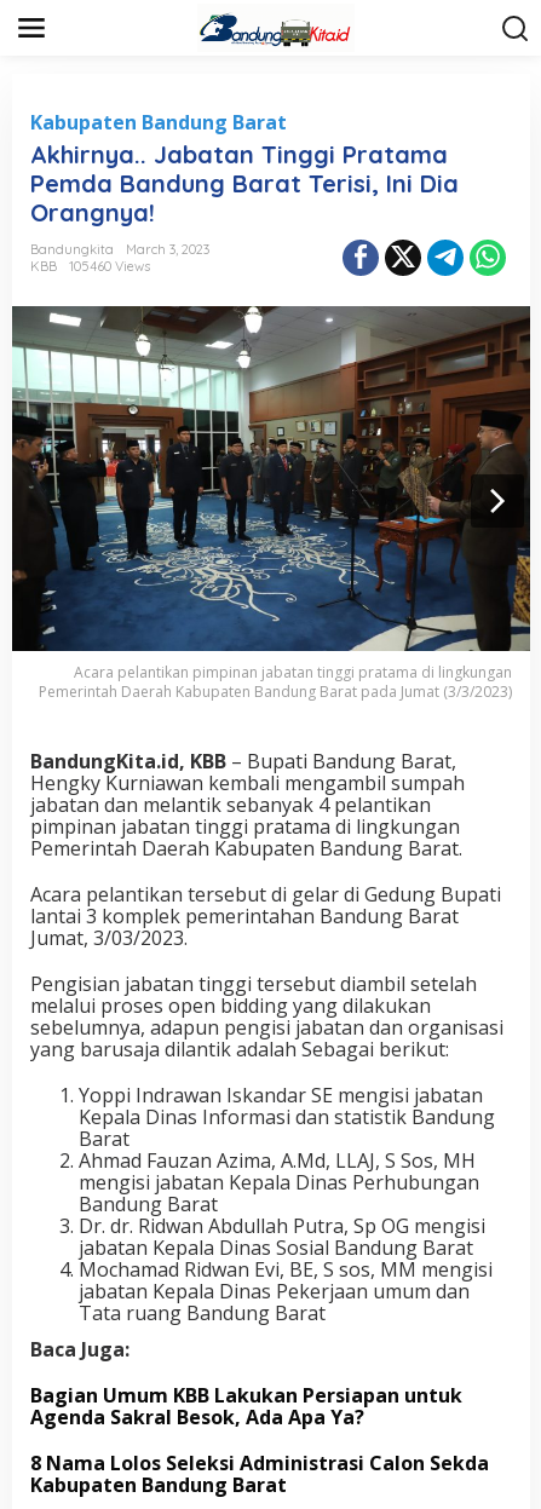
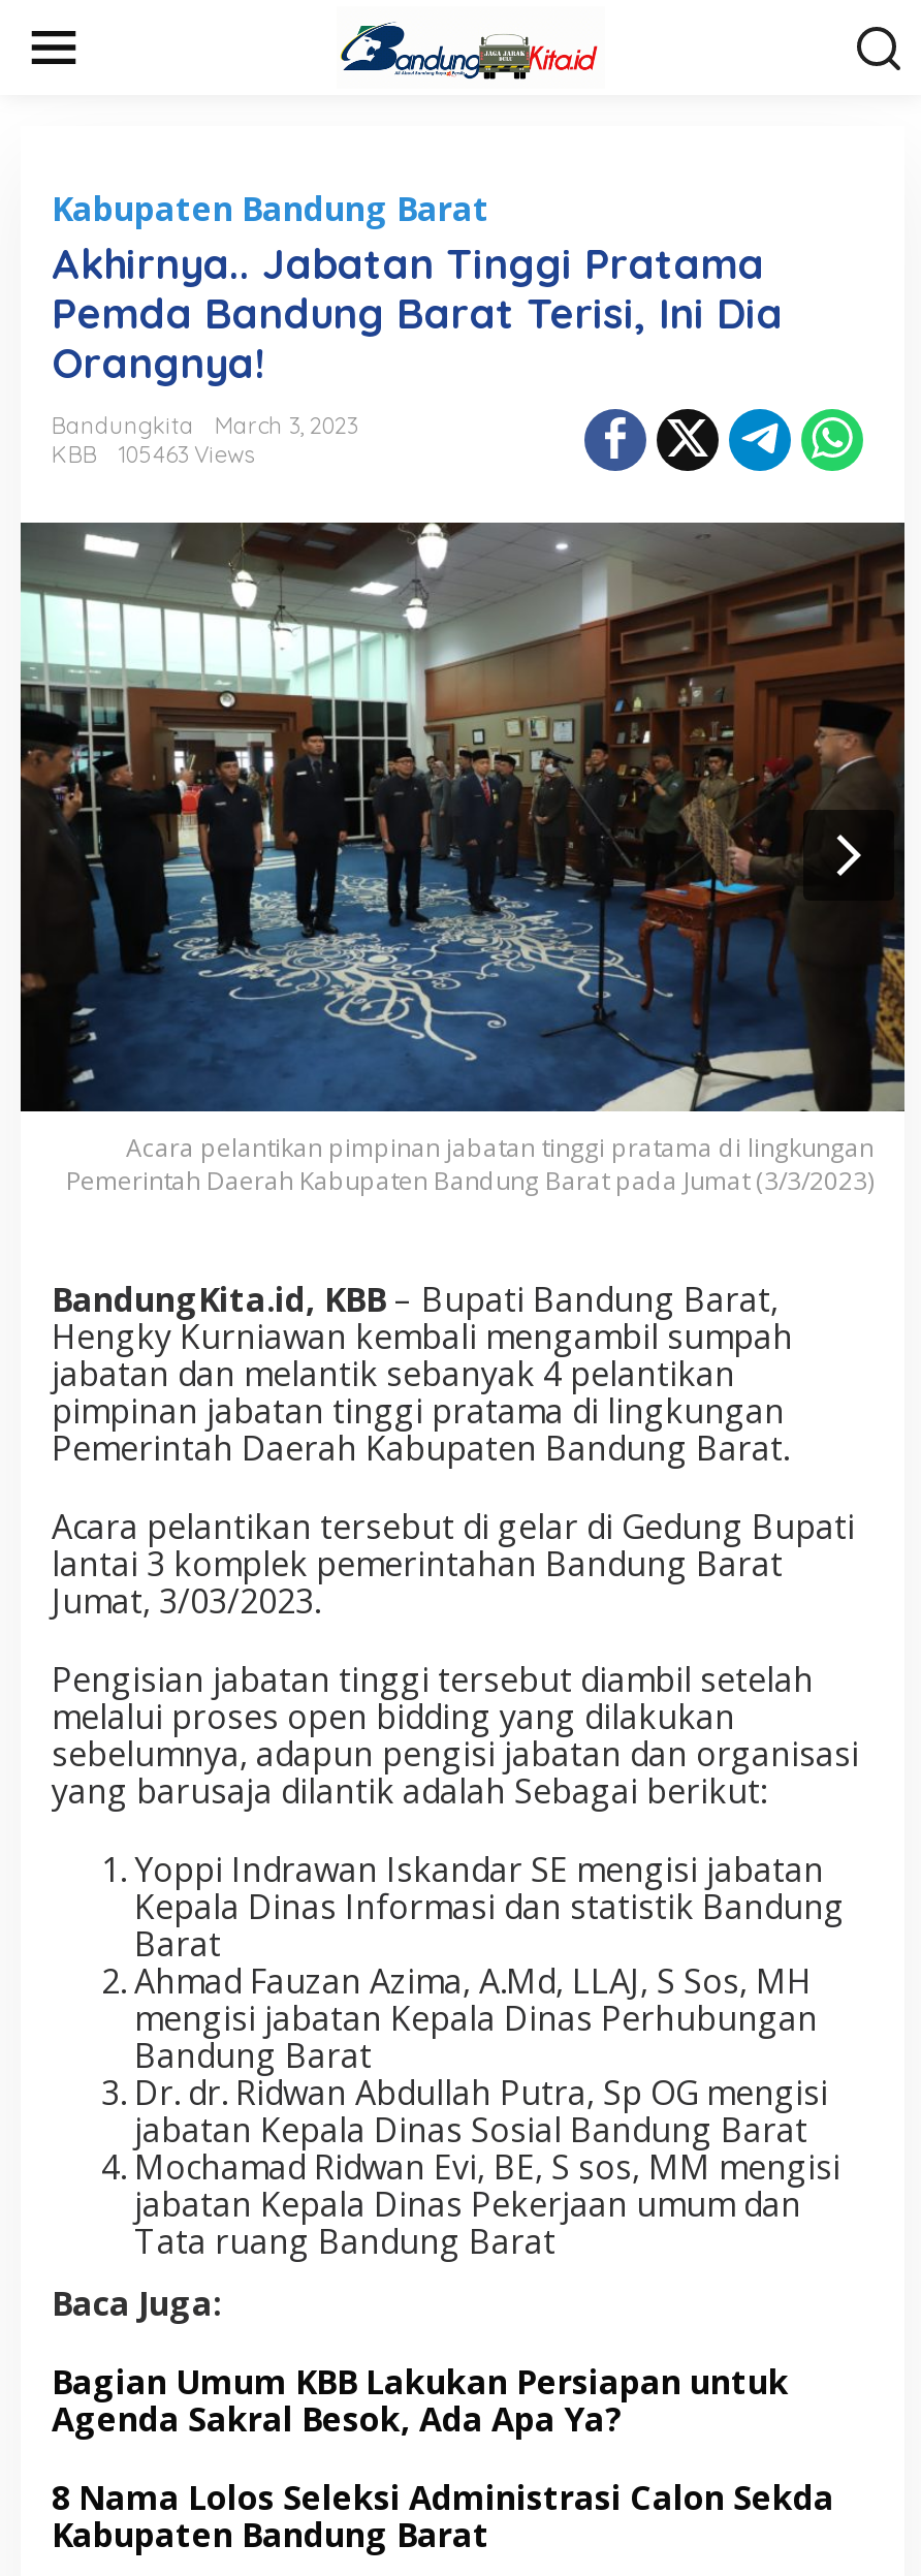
[69,258,150,275] 105460 Views -> [118,440,254,469] 105463 Views

